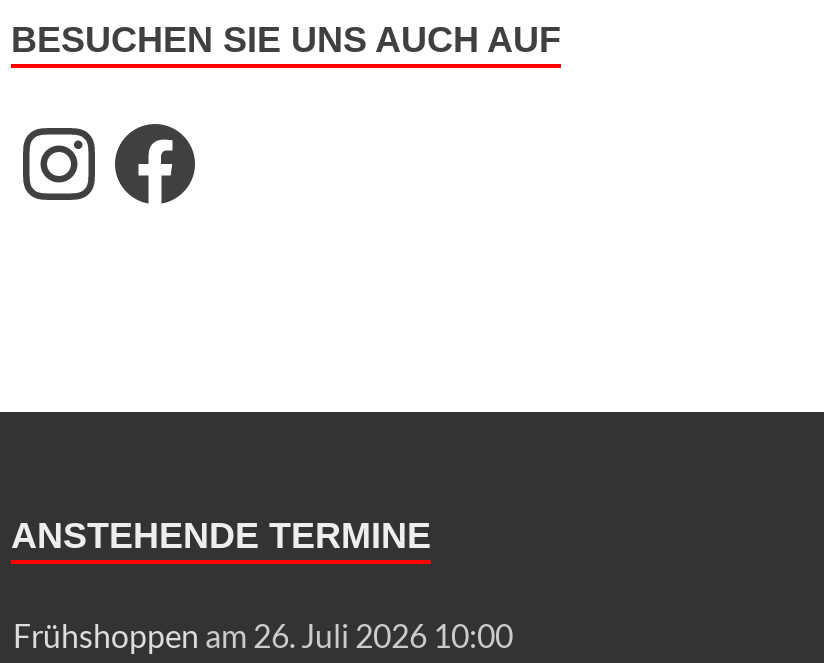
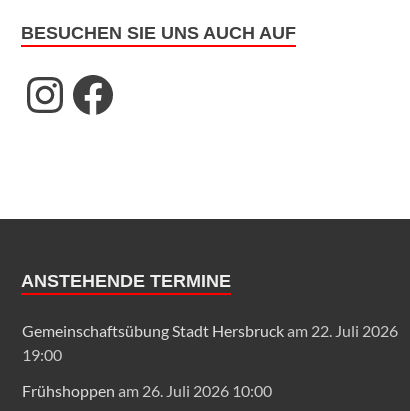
none -> [22,321,398,364] Gemeinschaftsübung Stadt Hersbruck am 22. Juli 2026 | 19:00

